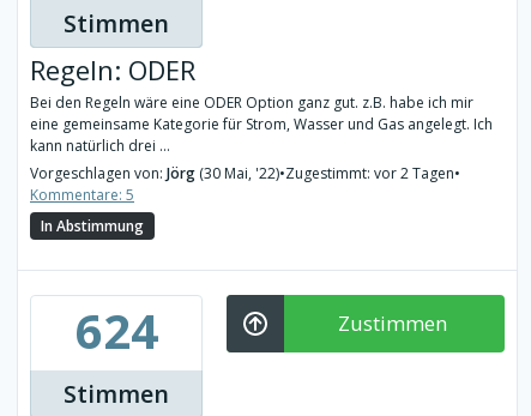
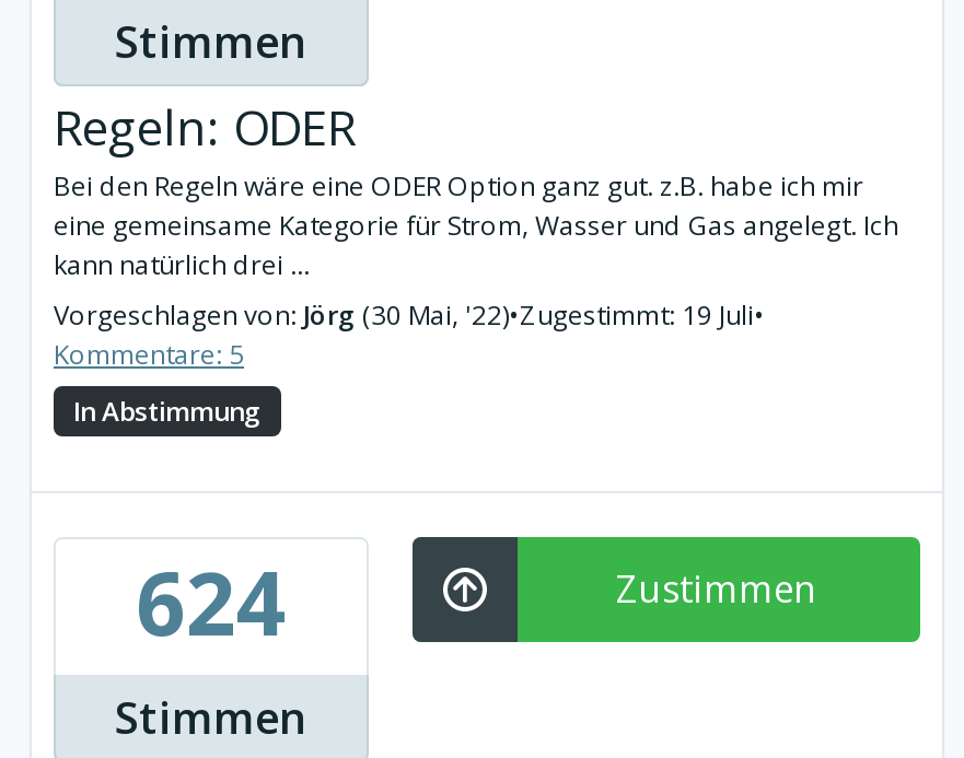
[30,163,460,183] Vorgeschlagen von: Jörg (30 Mai, '22)•Zugestimmt: vor 2 Tagen• -> [54,296,765,334] Vorgeschlagen von: Jörg (30 Mai, '22)•Zugestimmt: 19 Juli•

